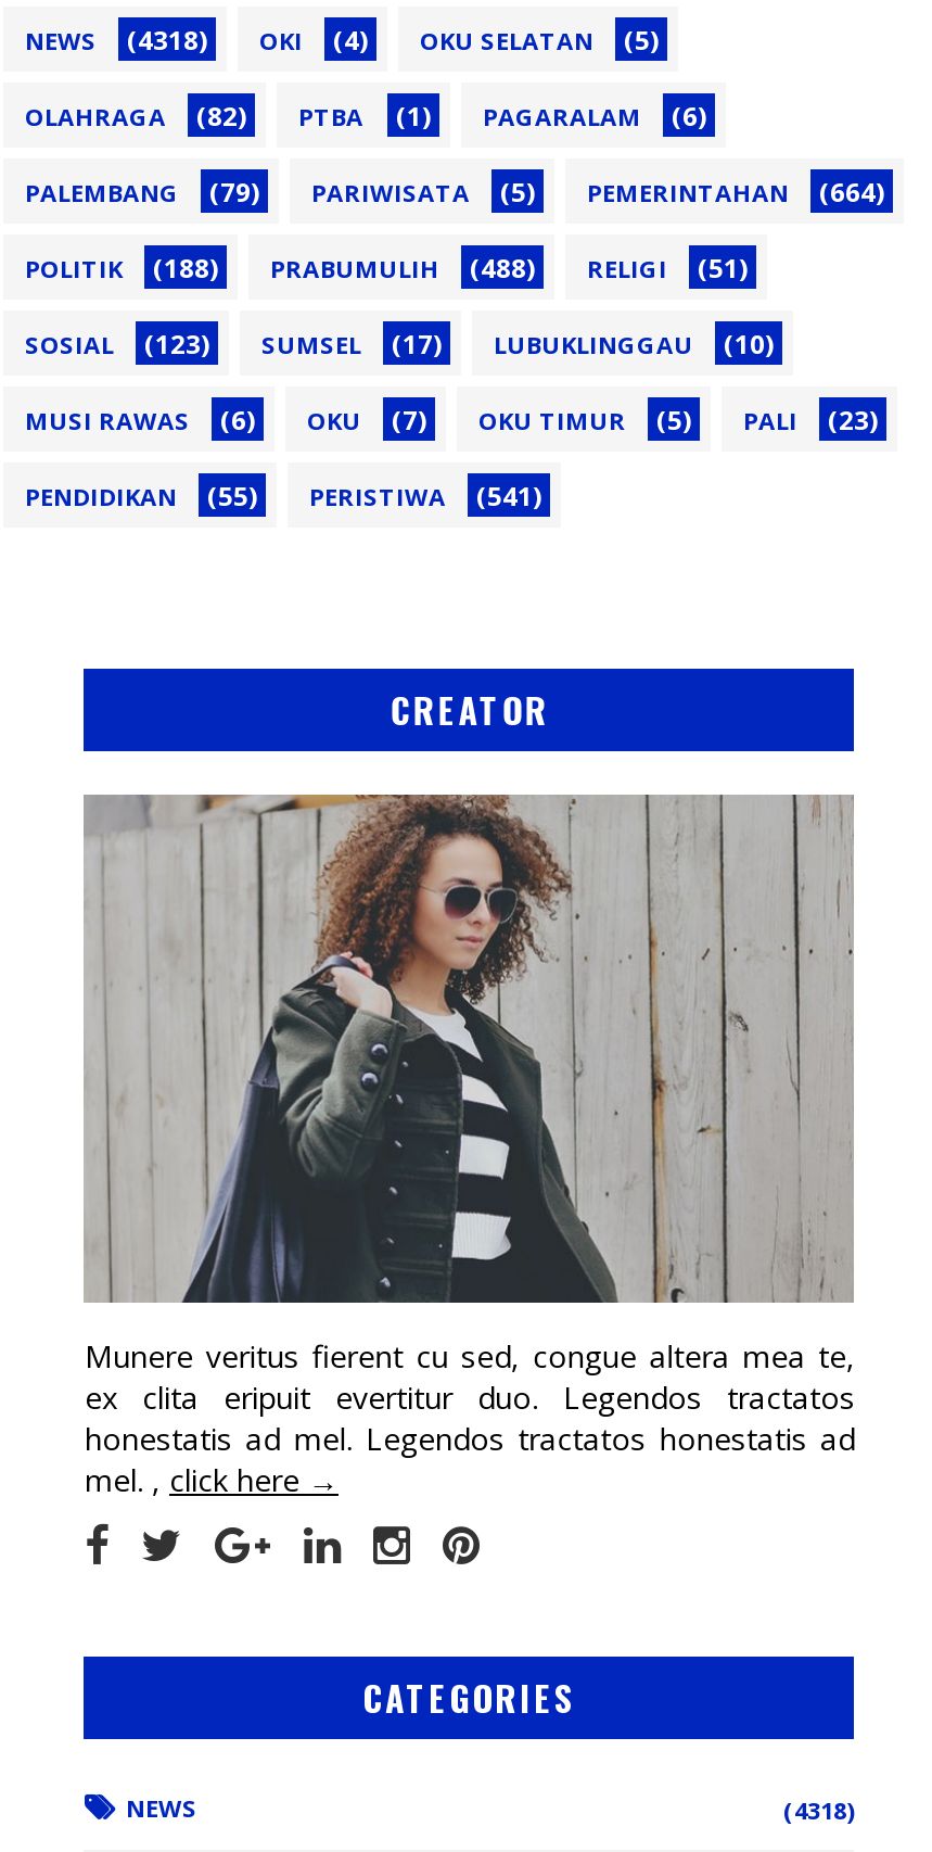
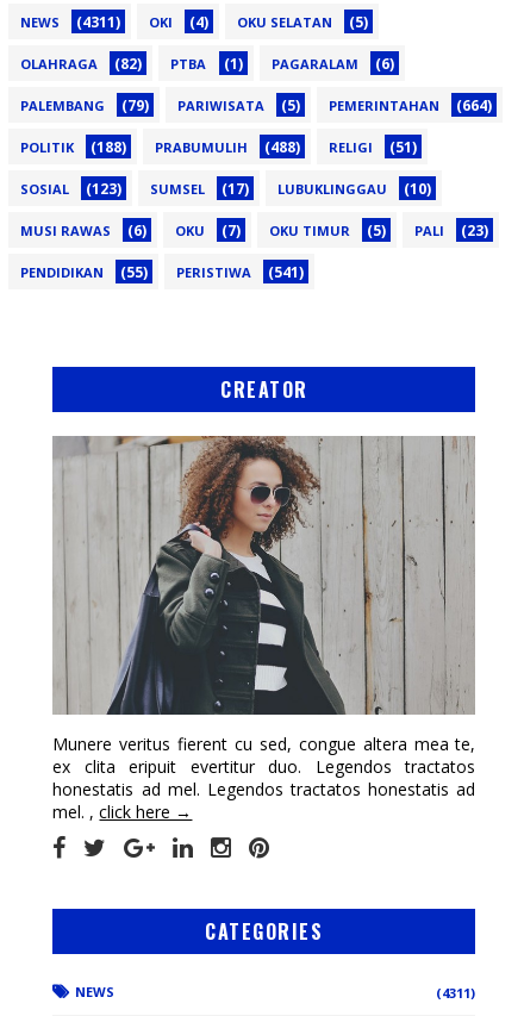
[127,22,207,59] (4318) -> [76,12,120,32] (4311)
[783,1794,855,1827] (4318) -> [436,984,476,1002] (4311)

